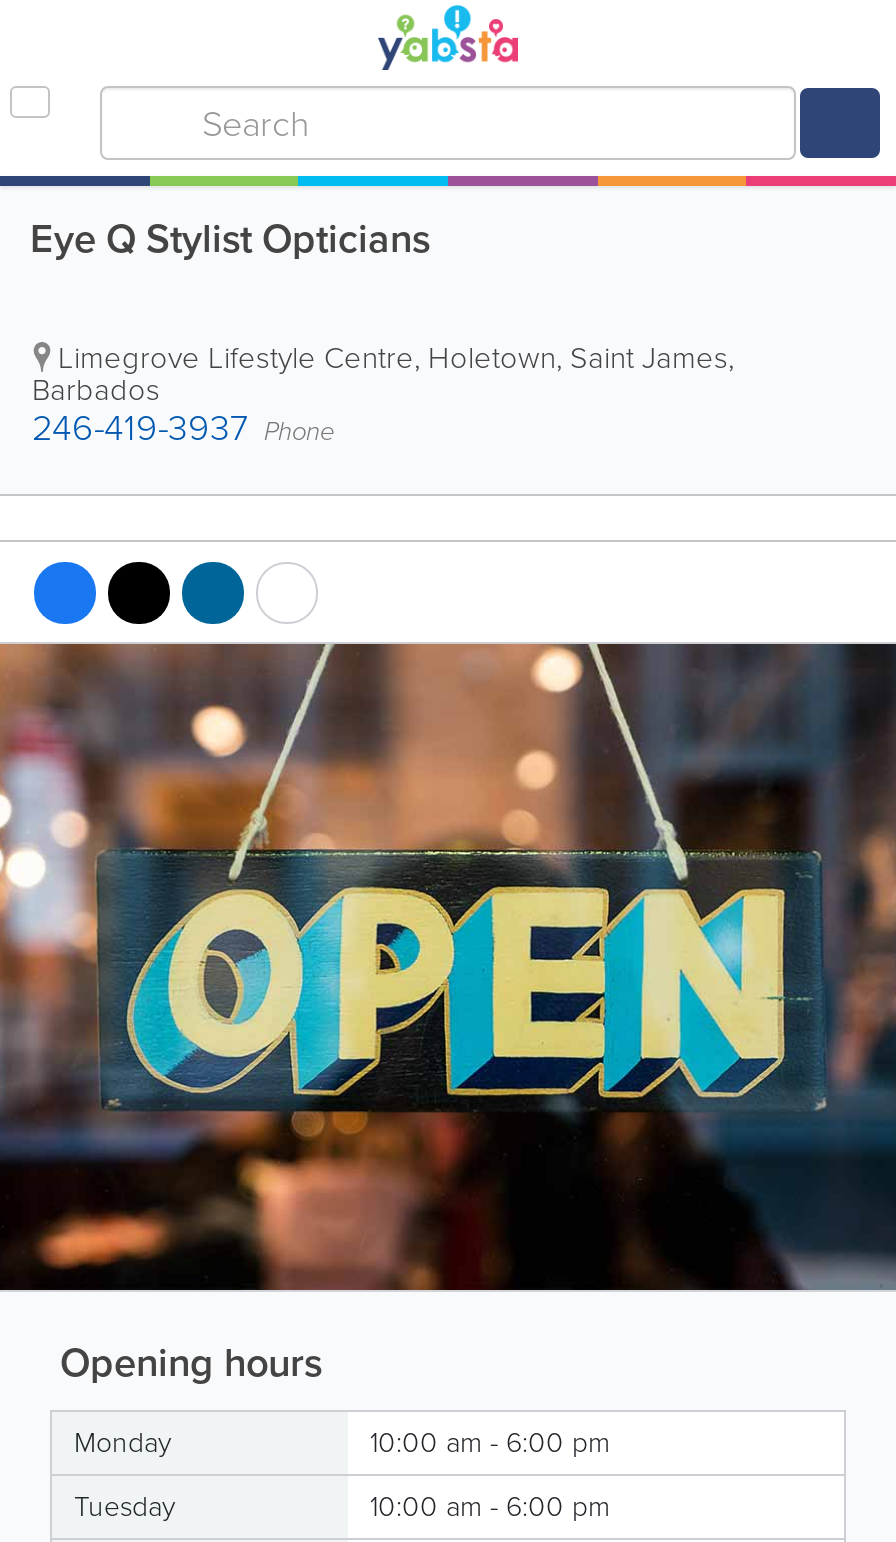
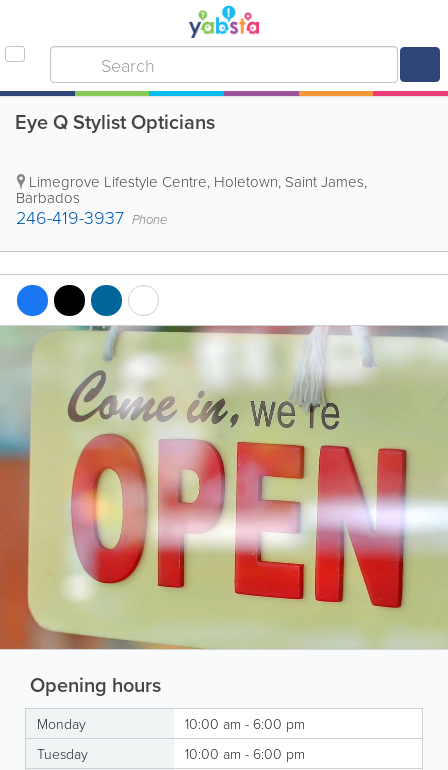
[6,642,890,1292] [image] -> [3,325,445,650] [image]

